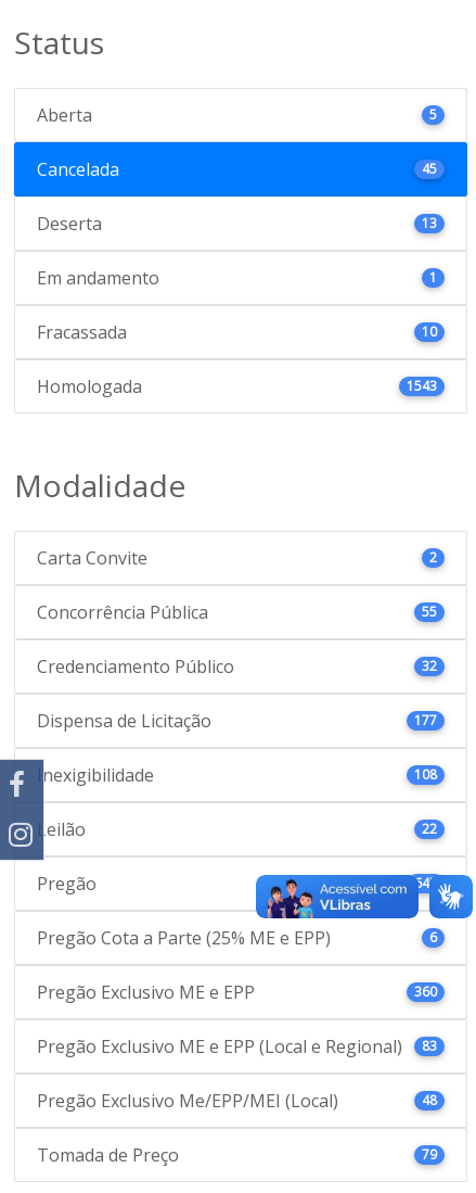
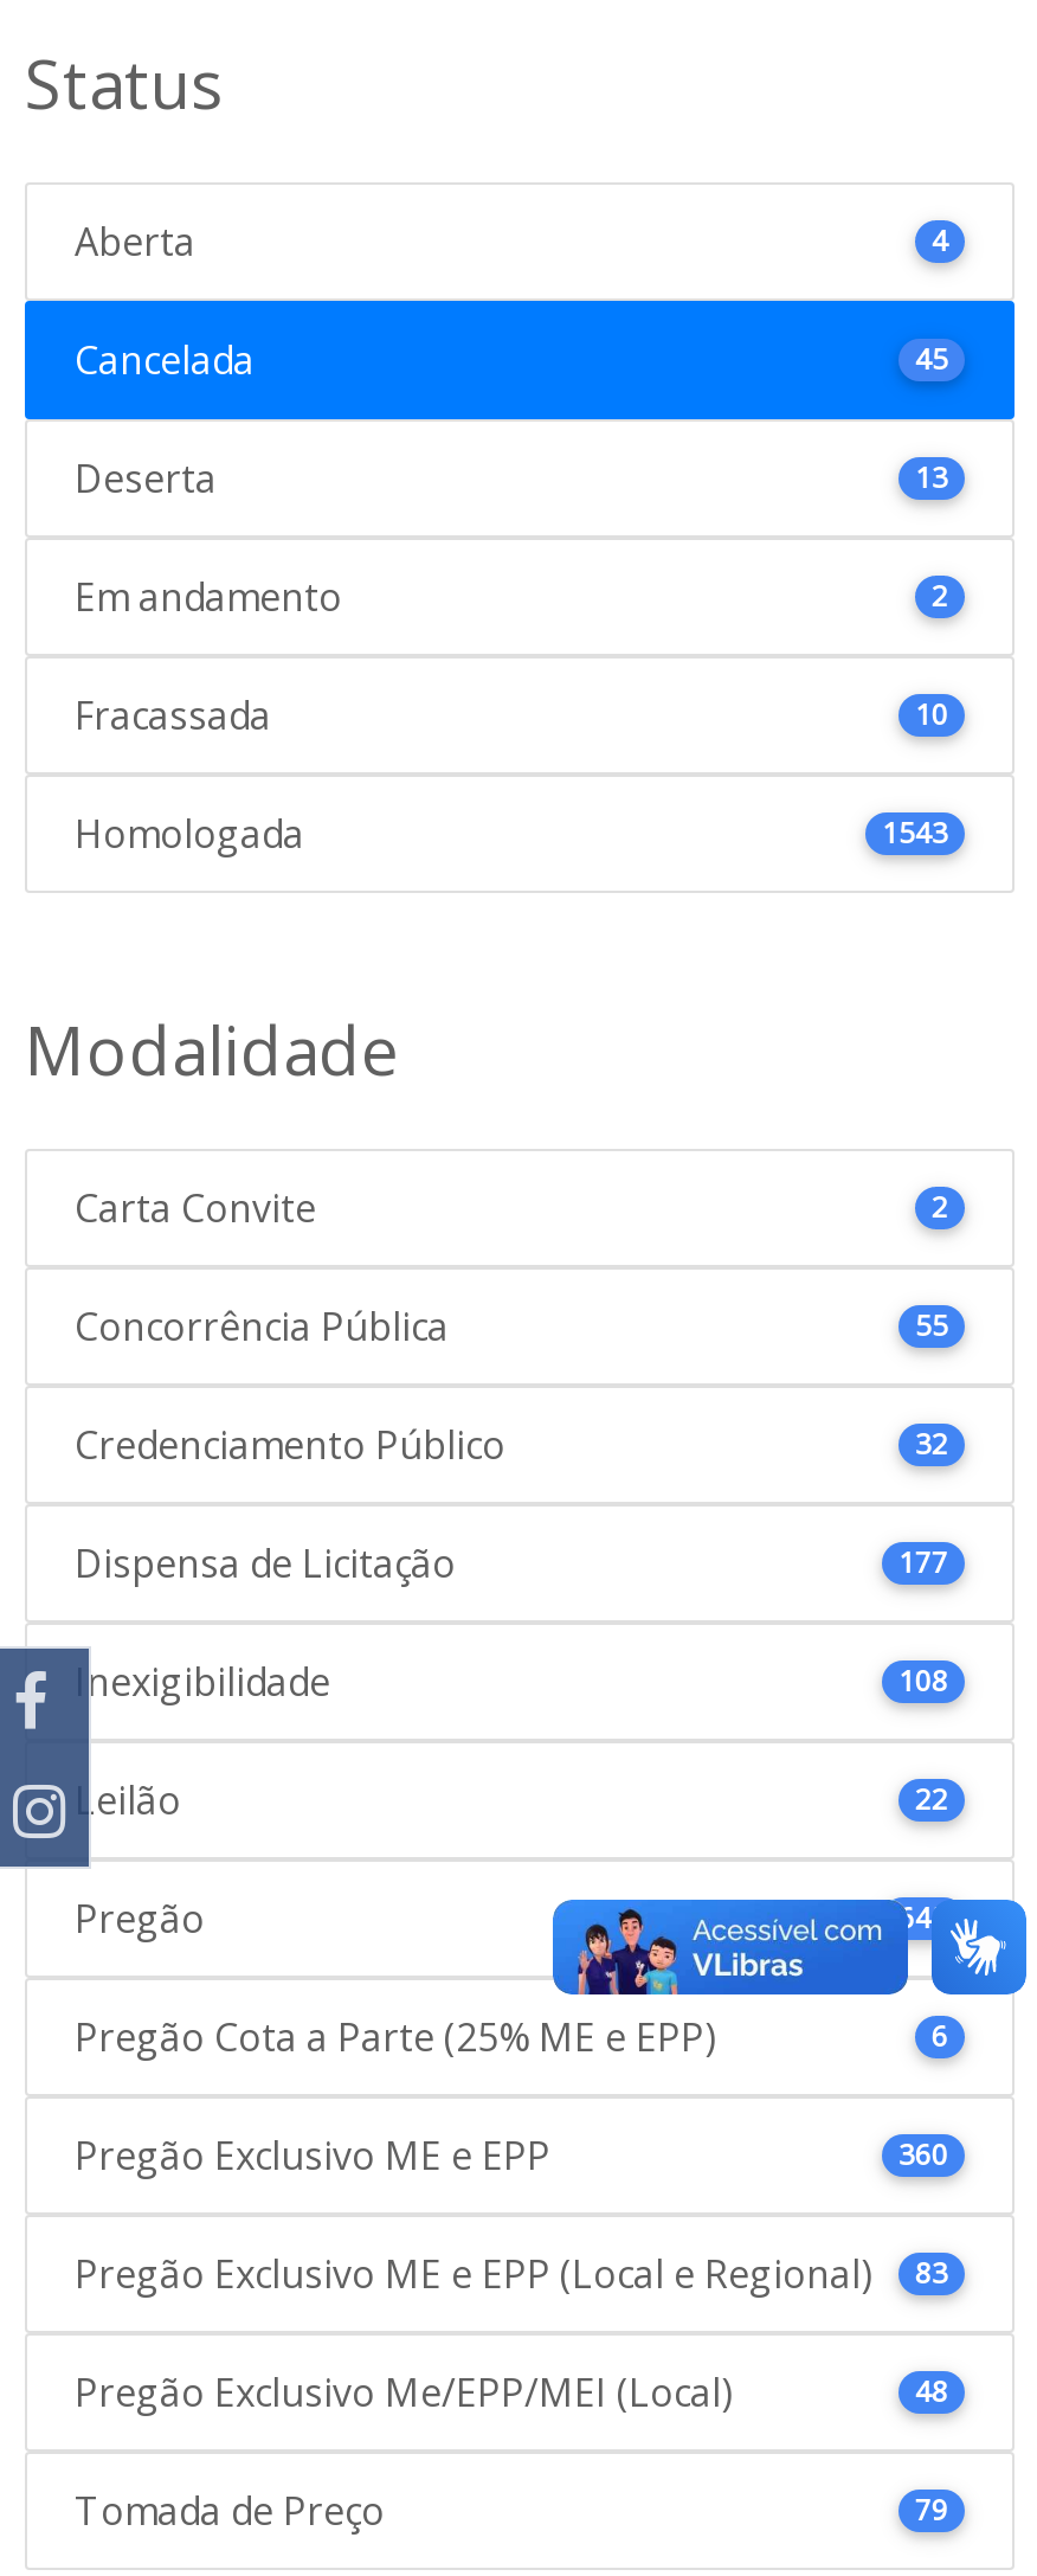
[429,105,437,124] 5 -> [931,220,948,260] 4
[429,268,437,286] 1 -> [931,575,948,615] 2

